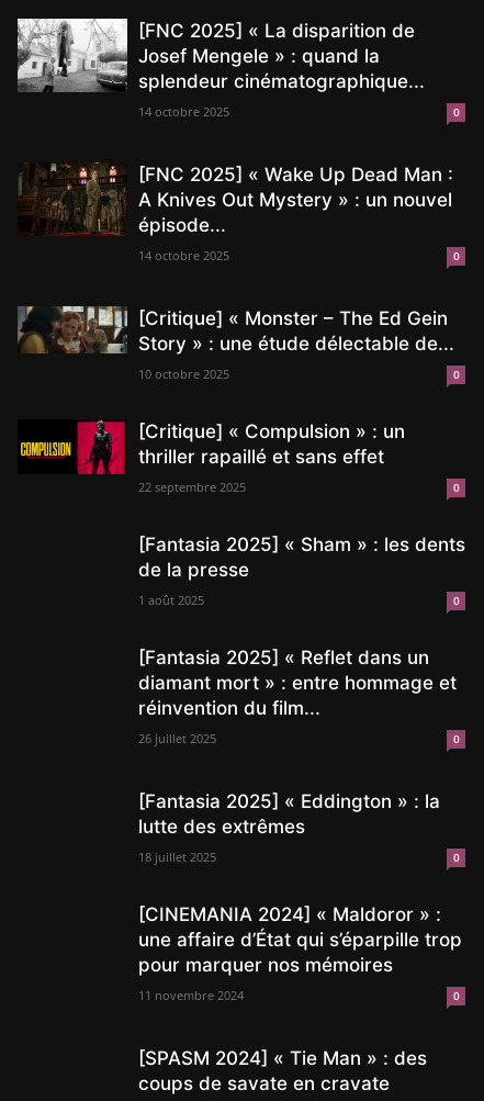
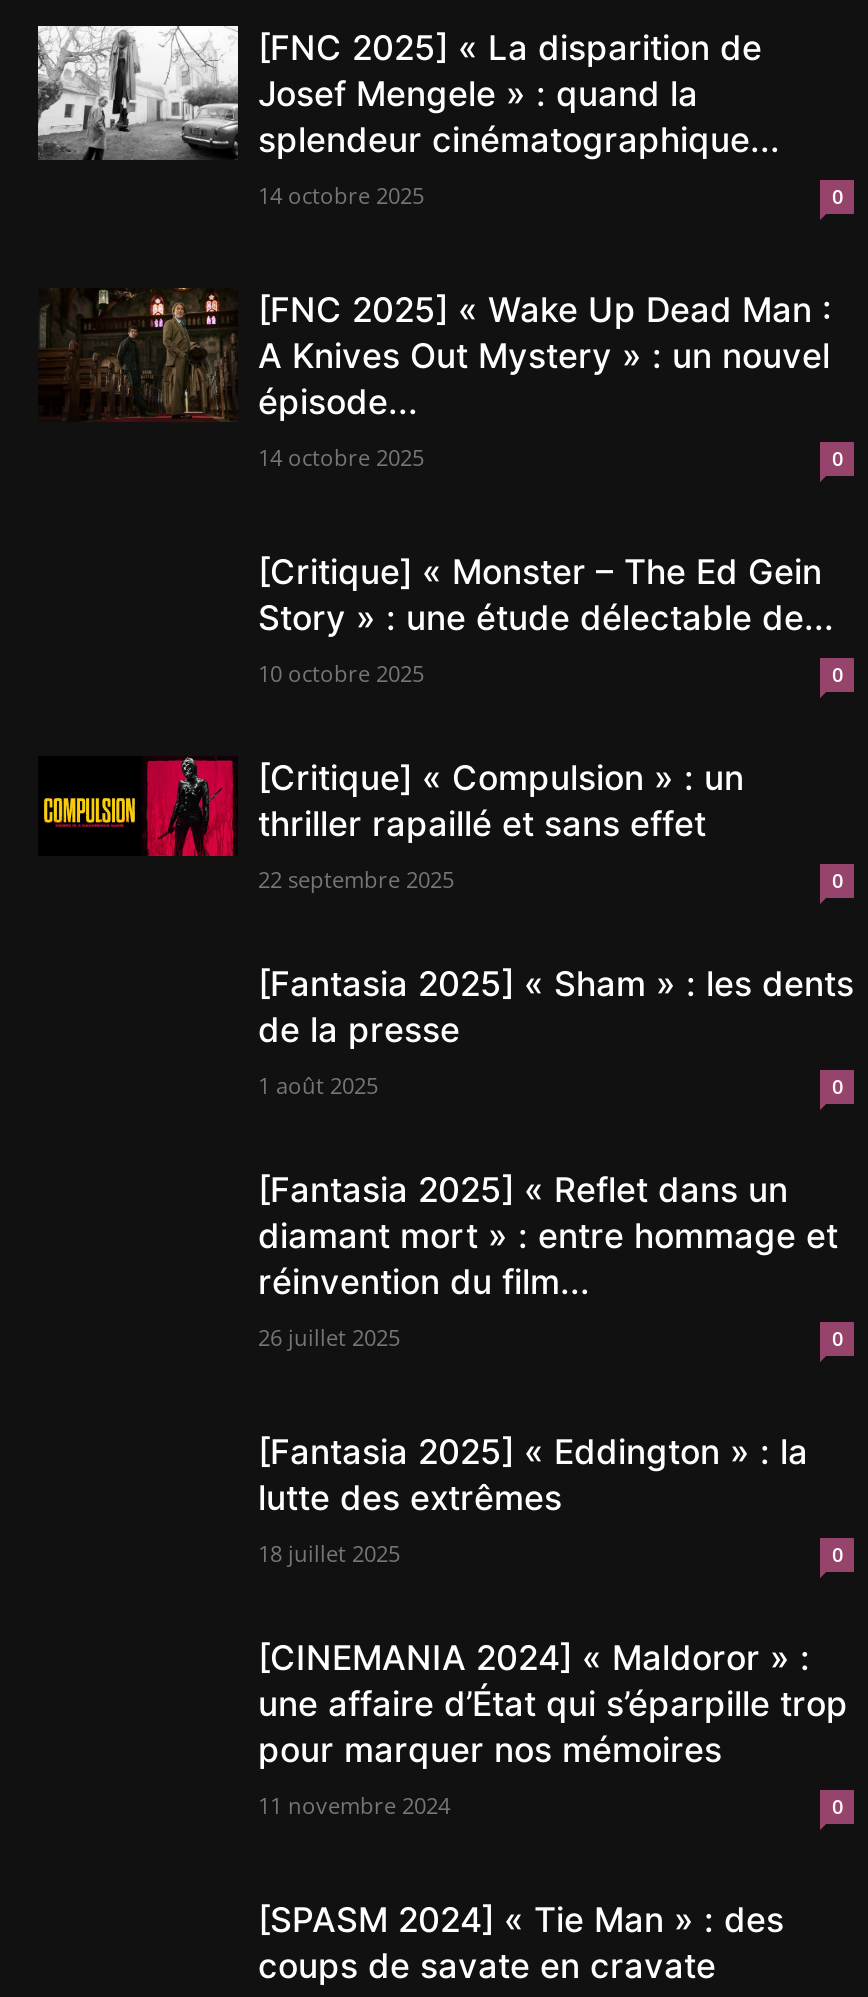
[16,305,128,355] [image] -> none

